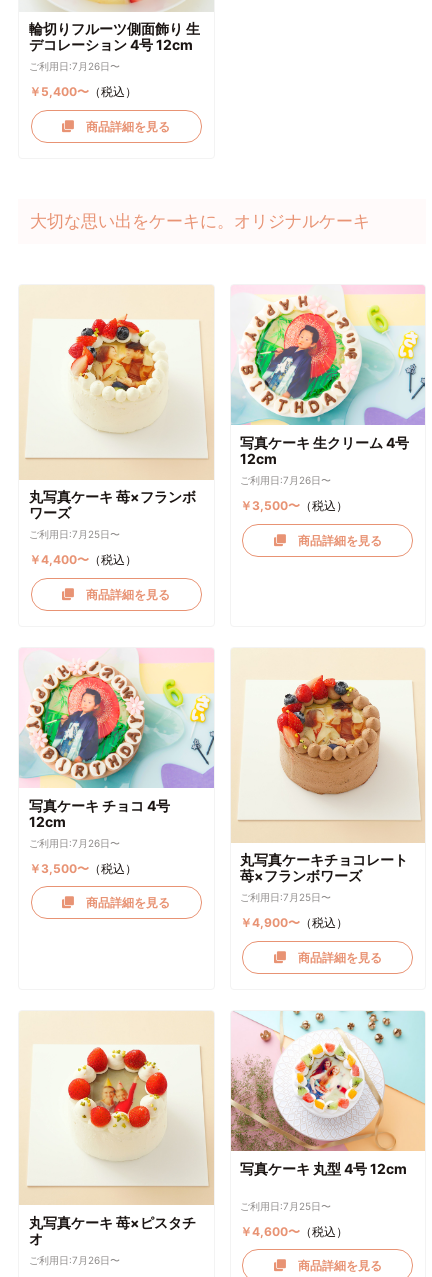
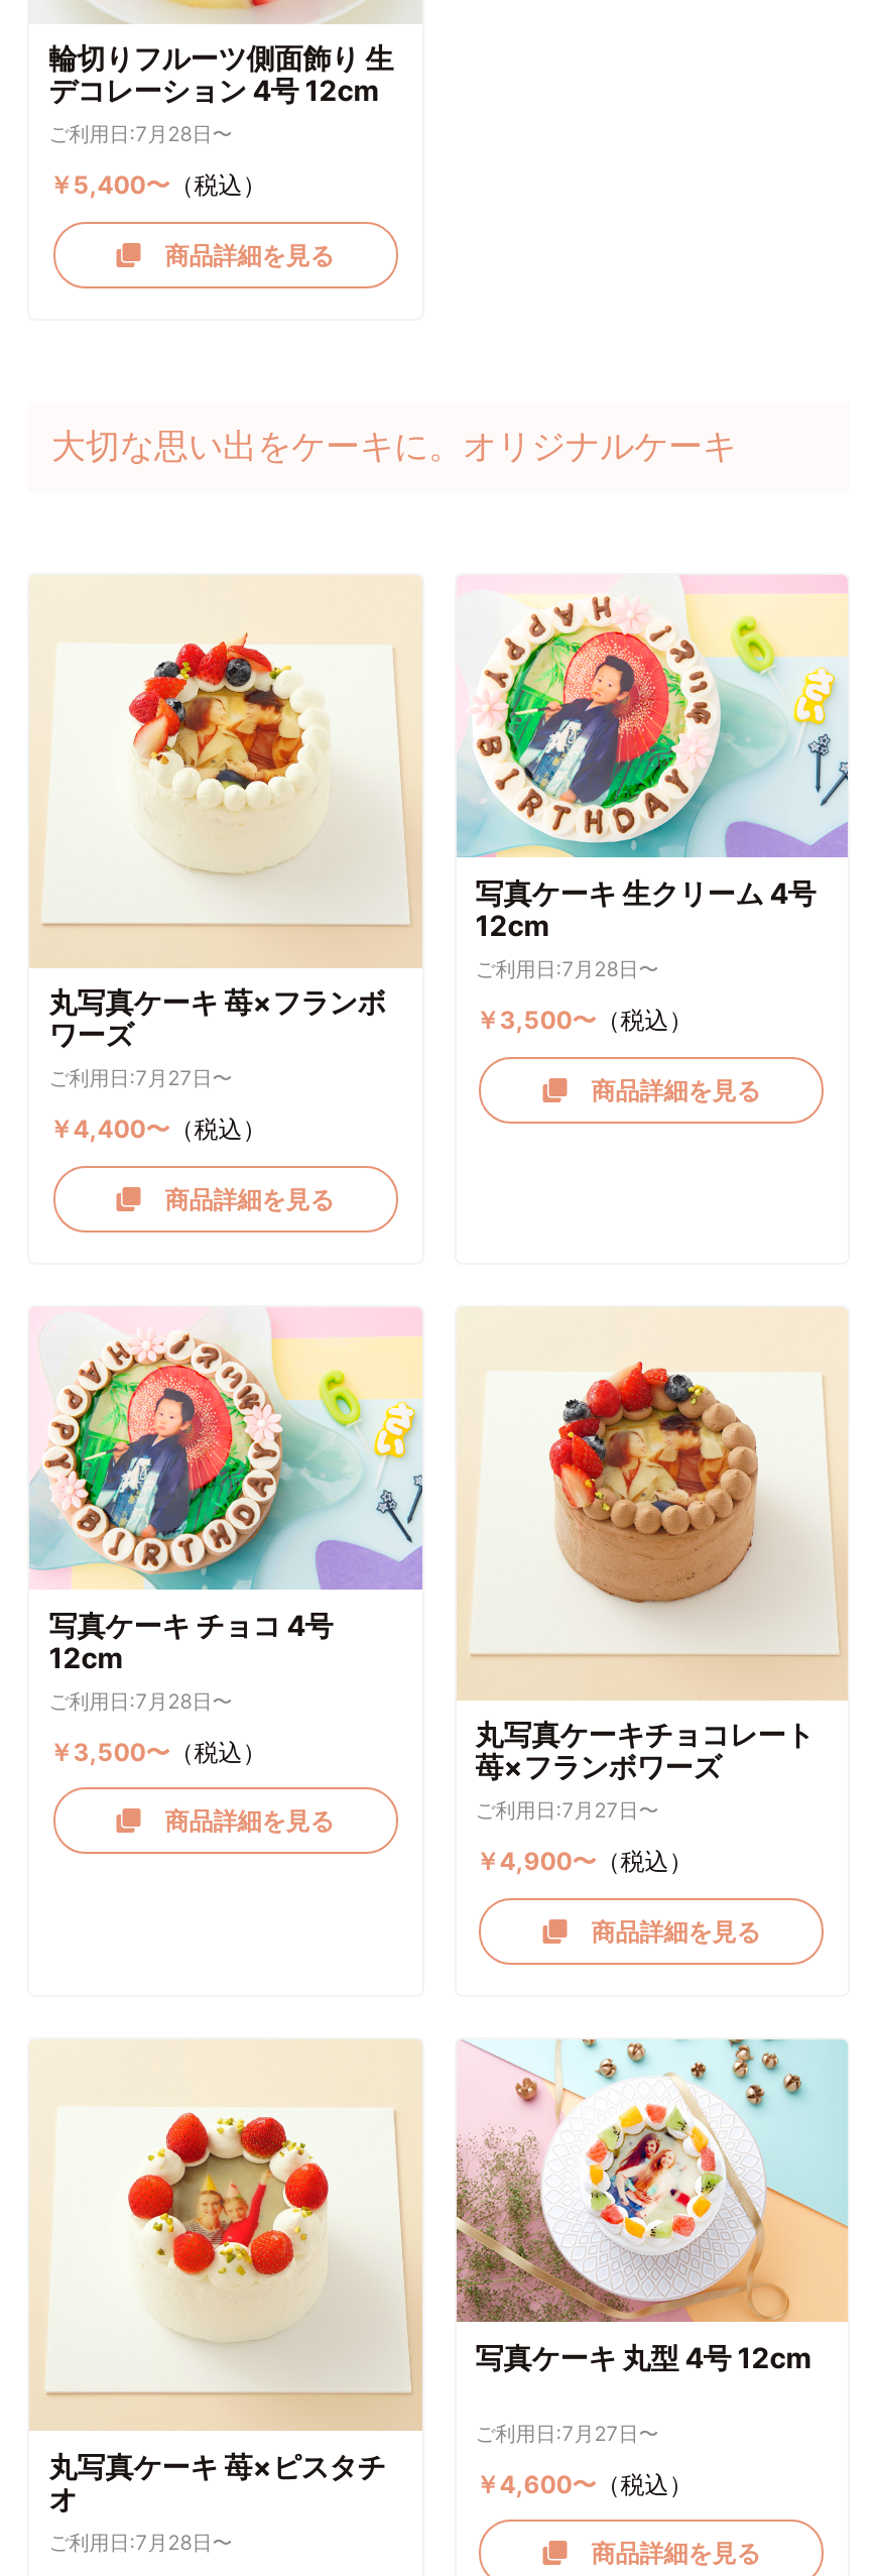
[29,60,120,72] ご利用日:7月26日〜 -> [49,122,232,146] ご利用日:7月28日〜
[240,474,331,486] ご利用日:7月26日〜 -> [475,956,659,980] ご利用日:7月28日〜
[29,528,120,540] ご利用日:7月25日〜 -> [49,1066,232,1090] ご利用日:7月27日〜
[29,837,120,849] ご利用日:7月26日〜 -> [49,1688,232,1712] ご利用日:7月28日〜
[240,891,331,903] ご利用日:7月25日〜 -> [475,1798,659,1822] ご利用日:7月27日〜
[240,1200,331,1212] ご利用日:7月25日〜 -> [475,2420,659,2444] ご利用日:7月27日〜
[29,1254,120,1266] ご利用日:7月26日〜 -> [49,2530,232,2554] ご利用日:7月28日〜

